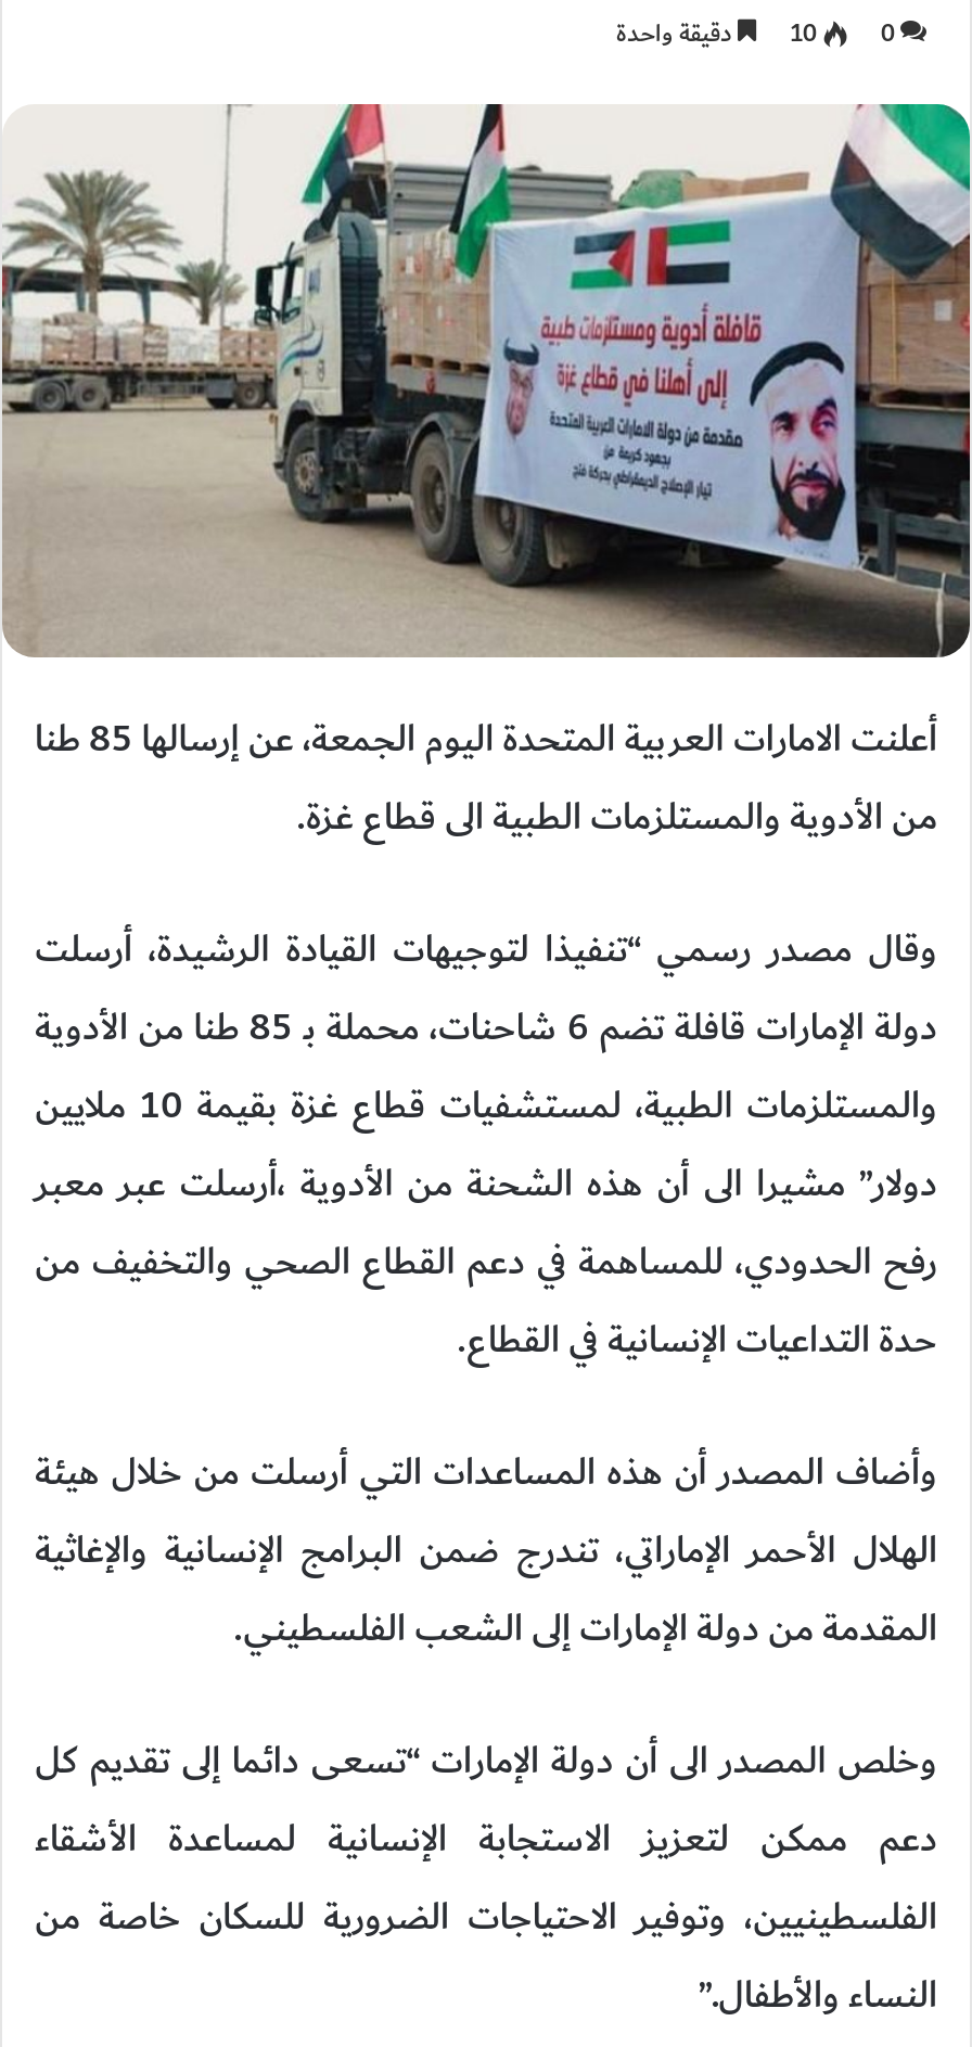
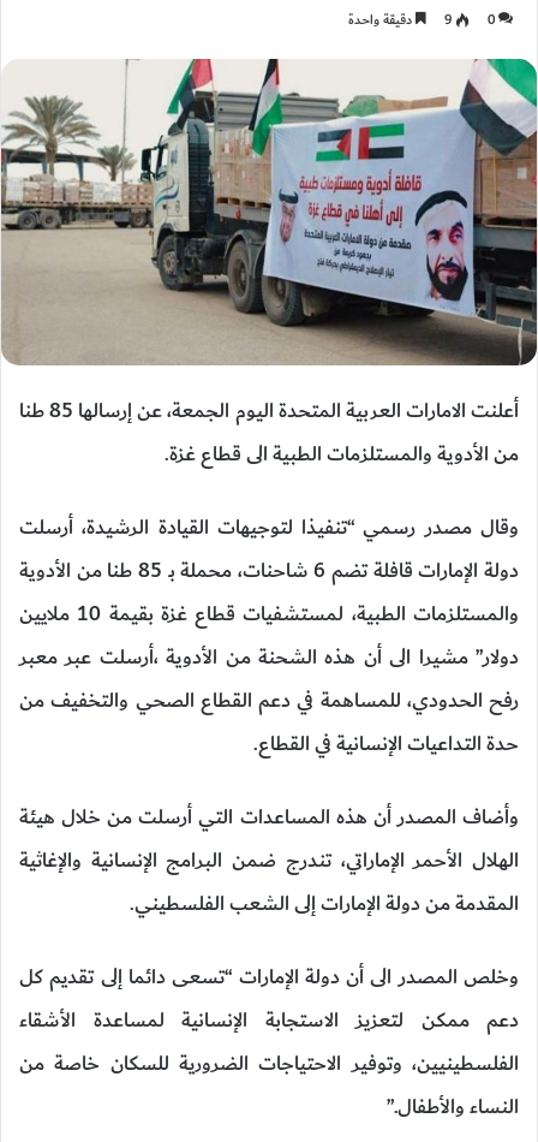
[616,11,894,56] 0 10 دقيقة واحدة -> [348,7,495,32] 0 9 دقيقة واحدة

